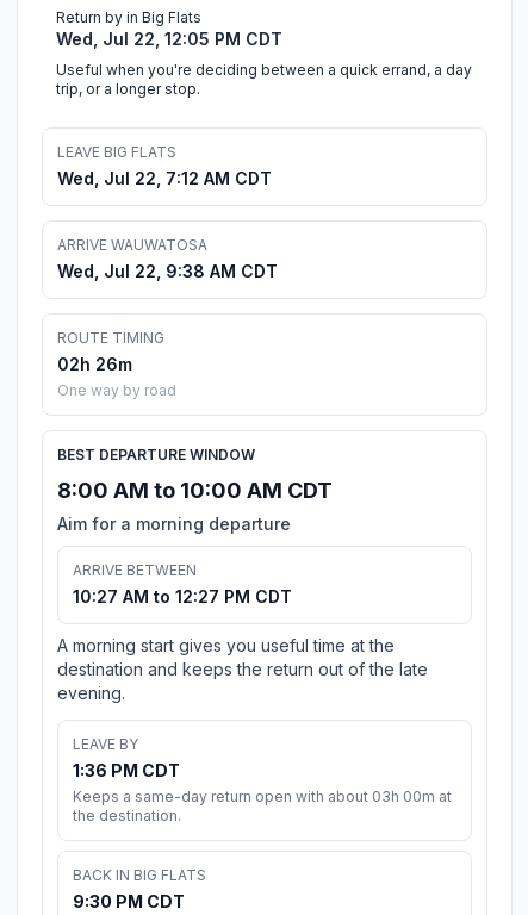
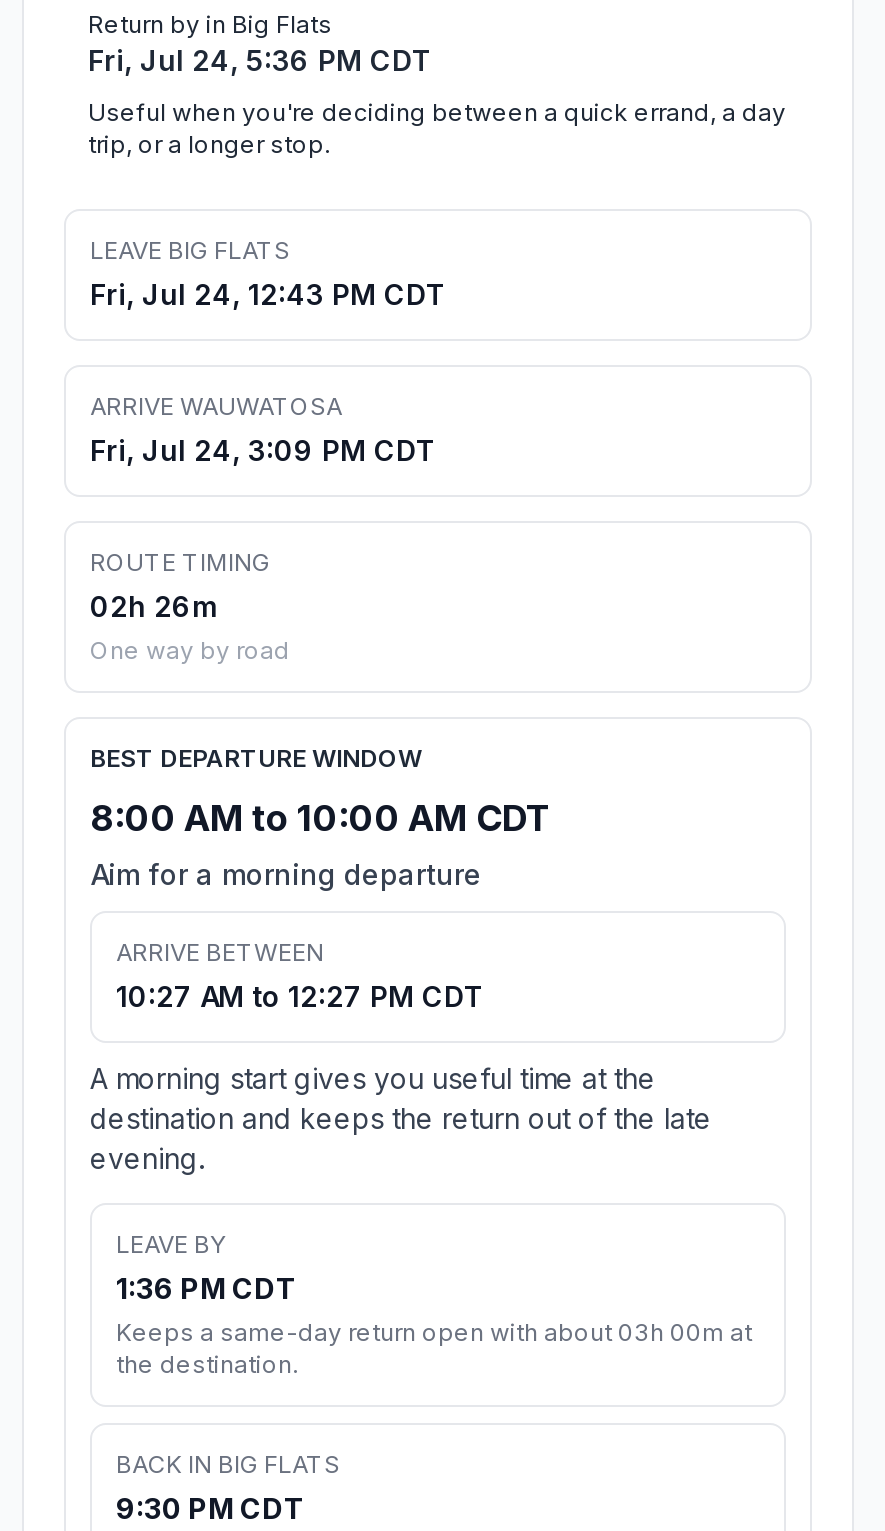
[56,29,282,49] Wed, Jul 22, 12:05 PM CDT -> [88,43,432,77] Fri, Jul 24, 5:36 PM CDT
[57,168,272,188] Wed, Jul 22, 7:12 AM CDT -> [90,277,446,311] Fri, Jul 24, 12:43 PM CDT
[57,261,278,281] Wed, Jul 22, 9:38 AM CDT -> [90,433,436,467] Fri, Jul 24, 3:09 PM CDT

